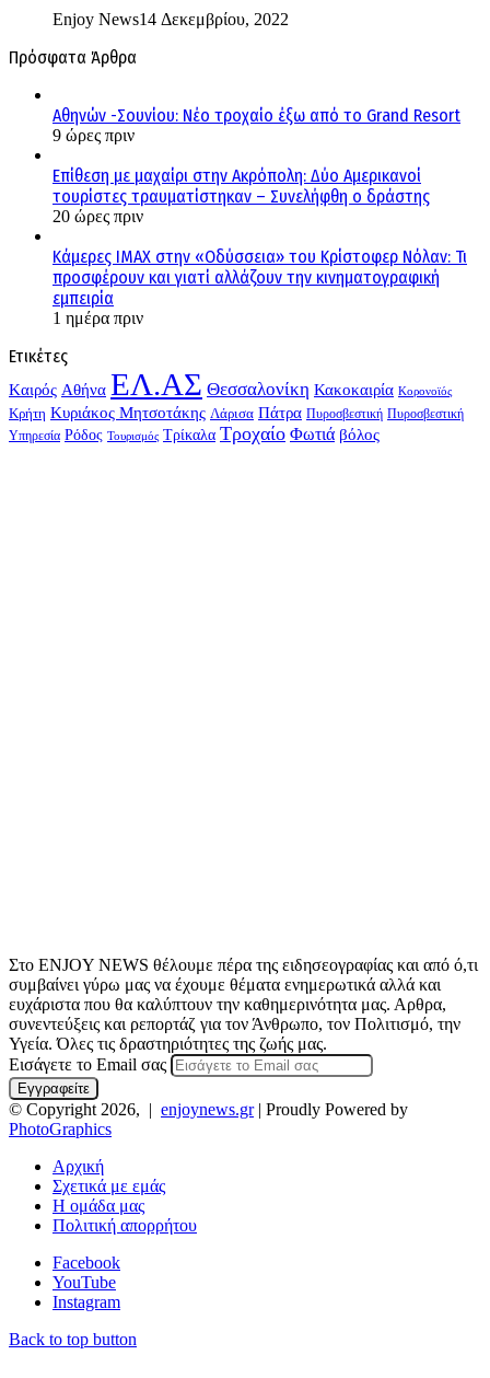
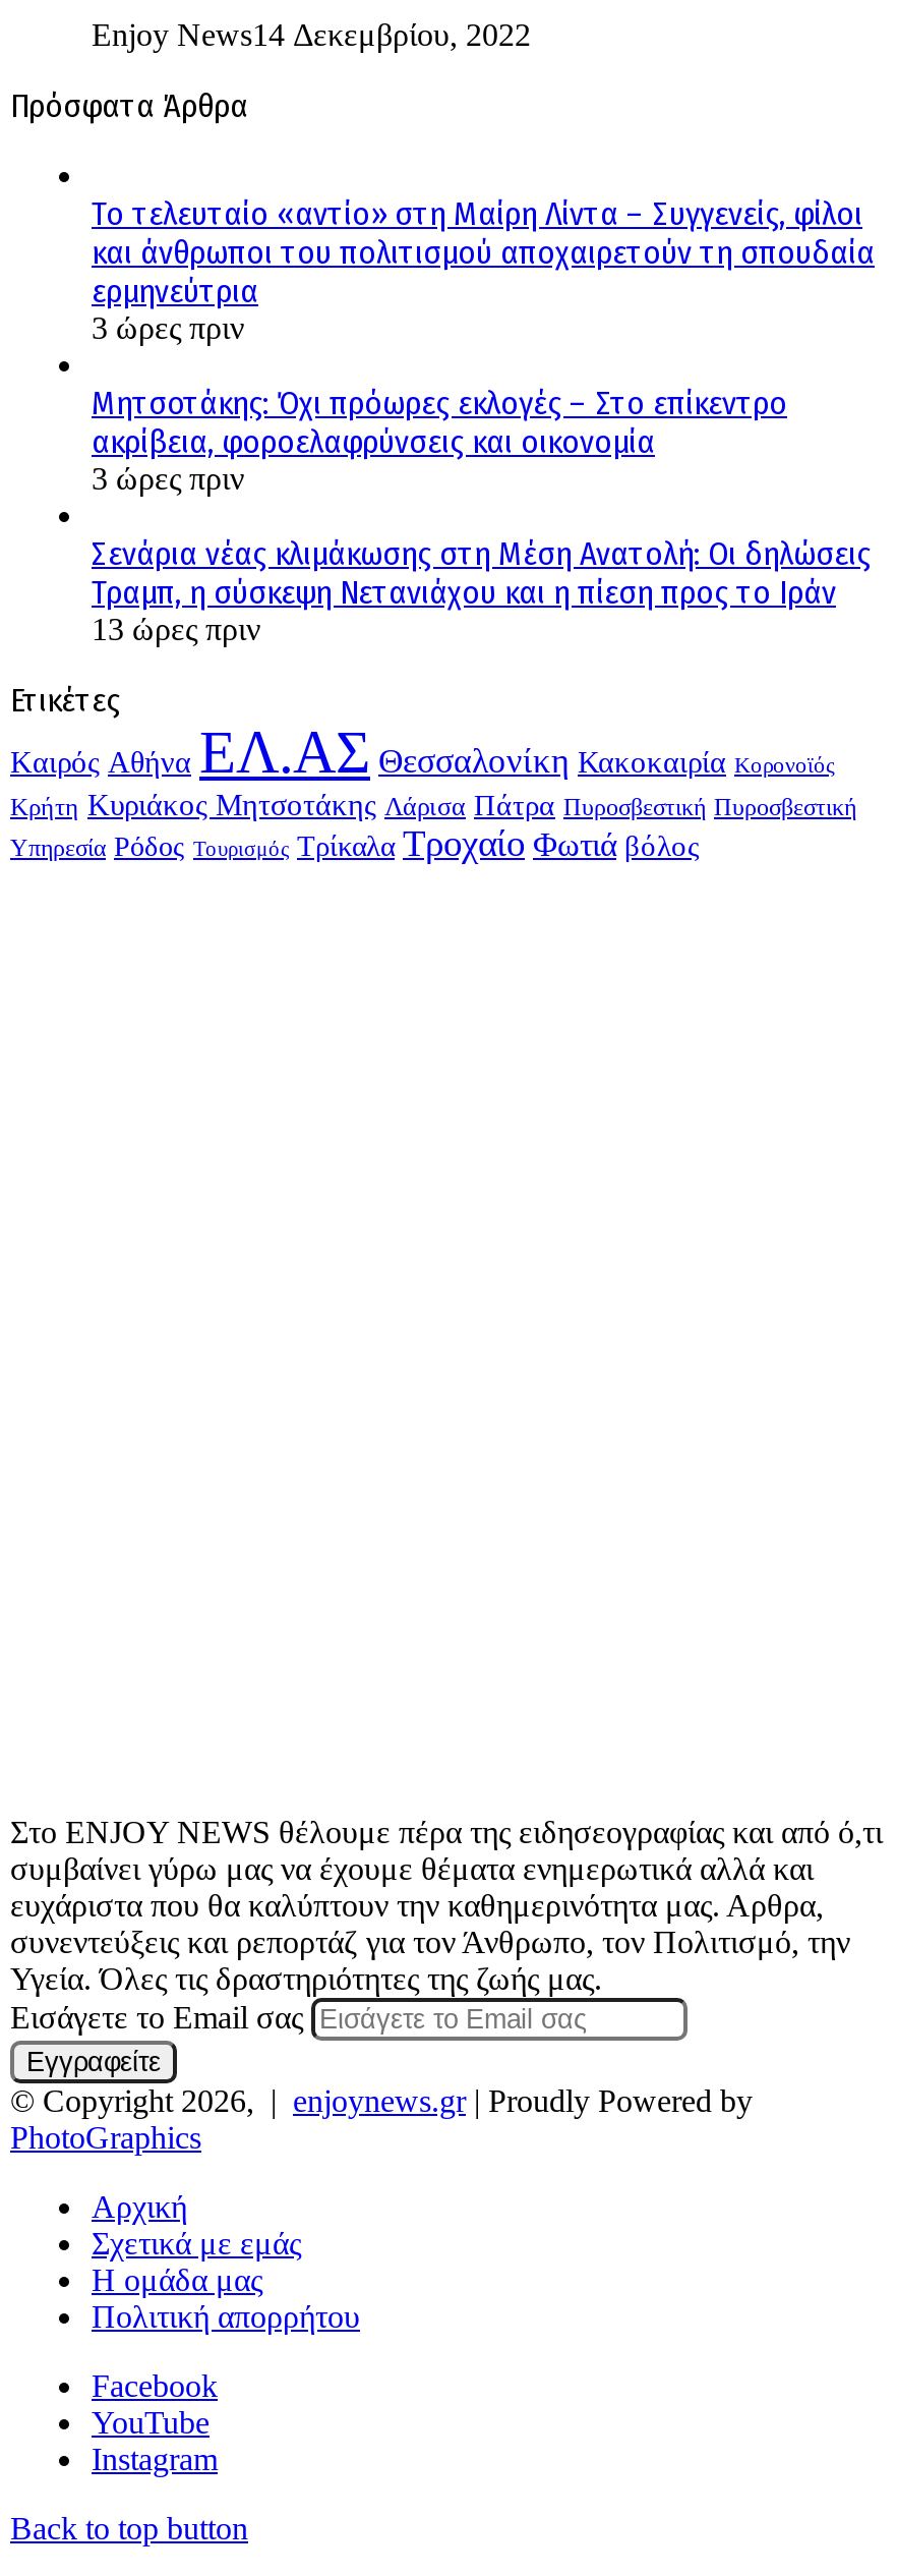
[52,105,460,145] Αθηνών -Σουνίου: Νέο τροχαίο έξω από το Grand Resort | 9 ώρες πριν -> [92,195,875,346] Το τελευταίο «αντίο» στη Μαίρη Λίντα – Συγγενείς, φίλοι | και άνθρωποι του πολιτισμού αποχαιρετούν τη σπουδαία | ερμηνεύτρια | 3 ώρες πριν
[52,166,430,226] Επίθεση με μαχαίρι στην Ακρόπολη: Δύο Αμερικανοί | τουρίστες τραυματίστηκαν – Συνελήφθη ο δράστης | 20 ώρες πριν -> [92,384,787,496] Μητσοτάκης: Όχι πρόωρες εκλογές – Στο επίκεντρο | ακρίβεια, φοροελαφρύνσεις και οικονομία | 3 ώρες πριν
[52,247,467,328] Κάμερες IMAX στην «Οδύσσεια» του Κρίστοφερ Νόλαν: Τι | προσφέρουν και γιατί αλλάζουν την κινηματογραφική | εμπειρία | 1 ημέρα πριν -> [92,535,871,647] Σενάρια νέας κλιμάκωσης στη Μέση Ανατολή: Οι δηλώσεις | Τραμπ, η σύσκεψη Νετανιάχου και η πίεση προς το Ιράν | 13 ώρες πριν

